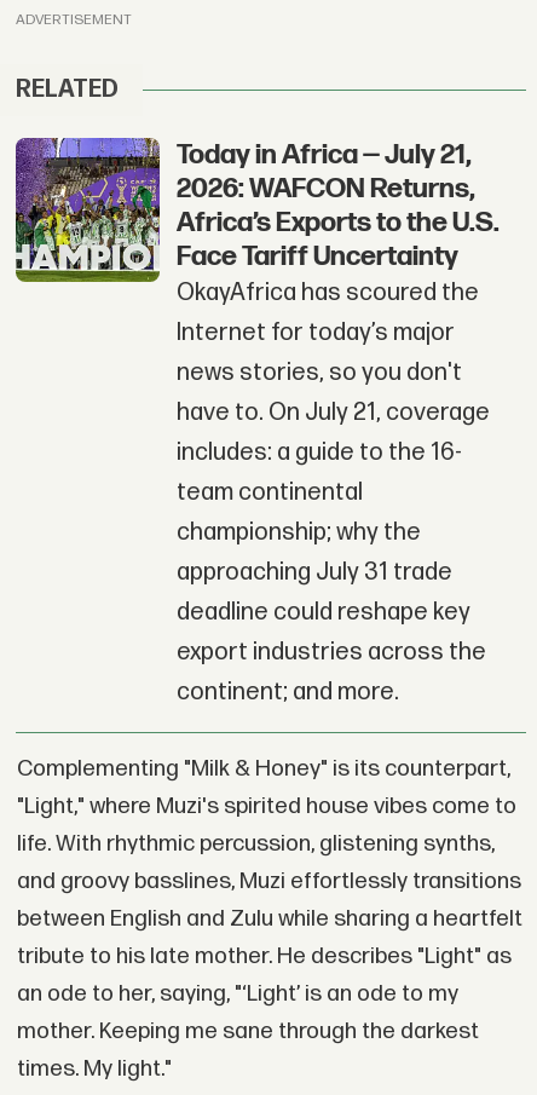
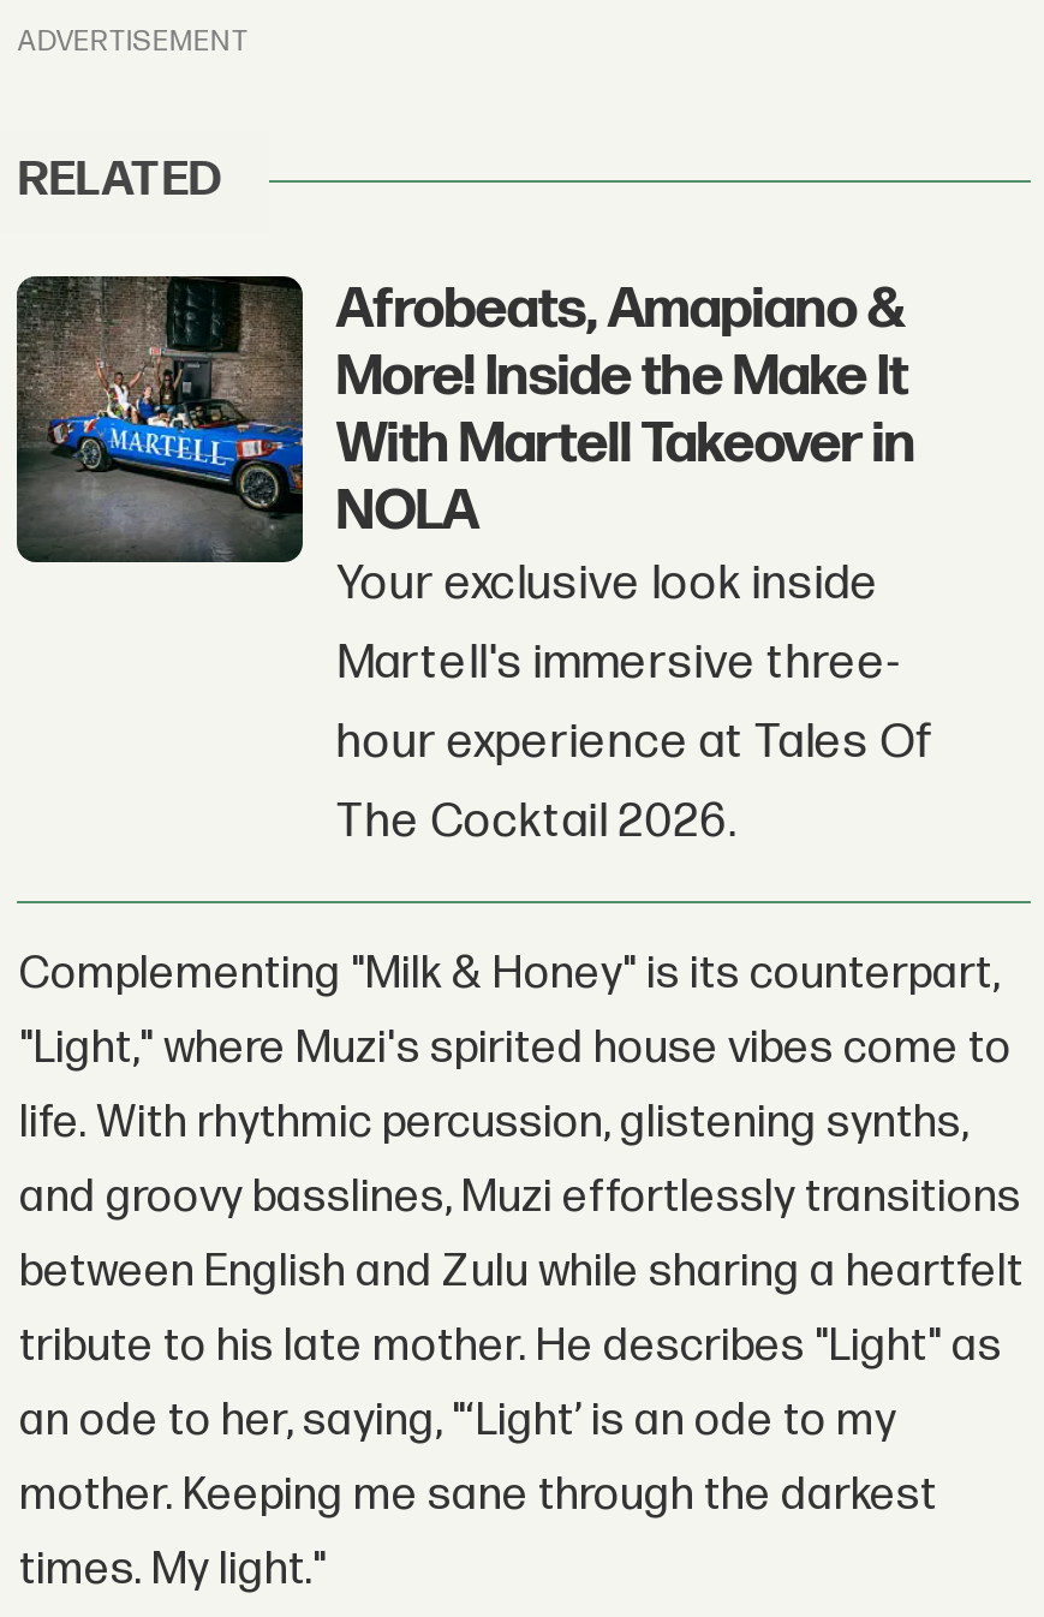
[15,137,499,707] [image] | Today in Africa — July 21, | 2026: WAFCON Returns, | Africa’s Exports to the U.S. | Face Tariff Uncertainty | OkayAfrica has scoured the | Internet for today’s major | news stories, so you don't | have to. On July 21, coverage | includes: a guide to the 16- | team continental | championship; why the | approaching July 31 trade | deadline could reshape key | export industries across the | continent; and more. -> [14,274,934,851] [image] | Afrobeats, Amapiano & | More! Inside the Make It | With Martell Takeover in | NOLA | Your exclusive look inside | Martell's immersive three- | hour experience at Tales Of | The Cocktail 2026.

